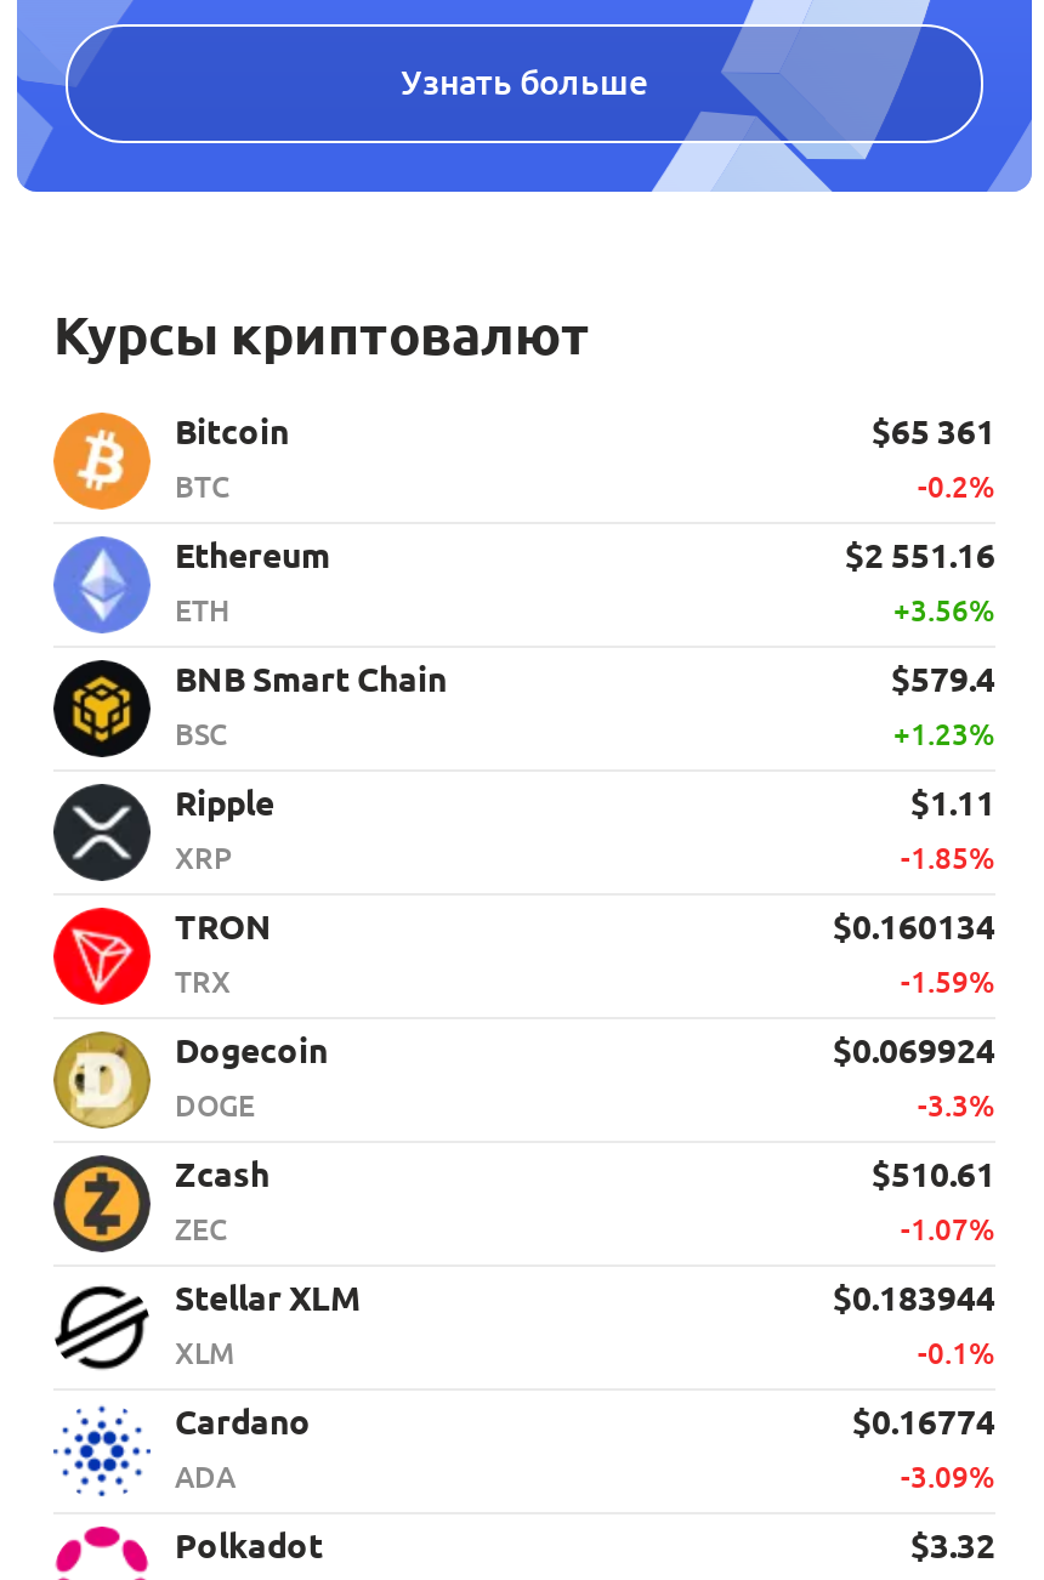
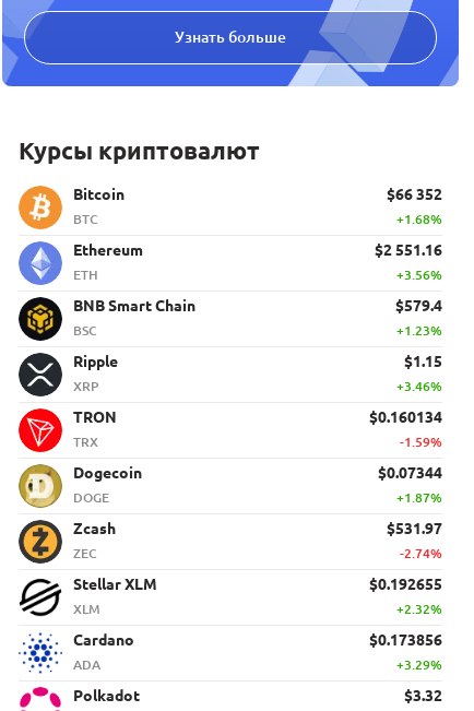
[872,412,995,451] $65 361 -> [387,185,442,203] $66 352
[918,472,995,503] -0.2% -> [396,212,442,226] +1.68%
[910,783,995,822] $1.11 -> [404,353,442,370] $1.15
[901,843,995,874] -1.85% -> [396,379,442,394] +3.46%
[833,1031,995,1070] $0.069924 -> [378,464,442,481] $0.07344
[918,1090,995,1122] -3.3% -> [396,491,442,505] +1.87%
[872,1155,995,1194] $510.61 -> [387,520,442,537] $531.97
[901,1214,995,1246] -1.07% -> [400,546,442,561] -2.74%
[833,1279,995,1317] $0.183944 -> [369,575,442,593] $0.192655
[918,1338,995,1370] -0.1% -> [396,602,442,616] +2.32%
[852,1402,995,1441] $0.16774 -> [369,631,442,649] $0.173856
[901,1462,995,1493] -3.09% -> [396,658,442,672] +3.29%

